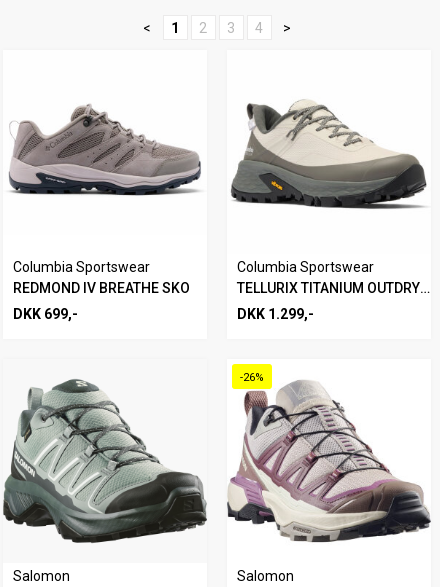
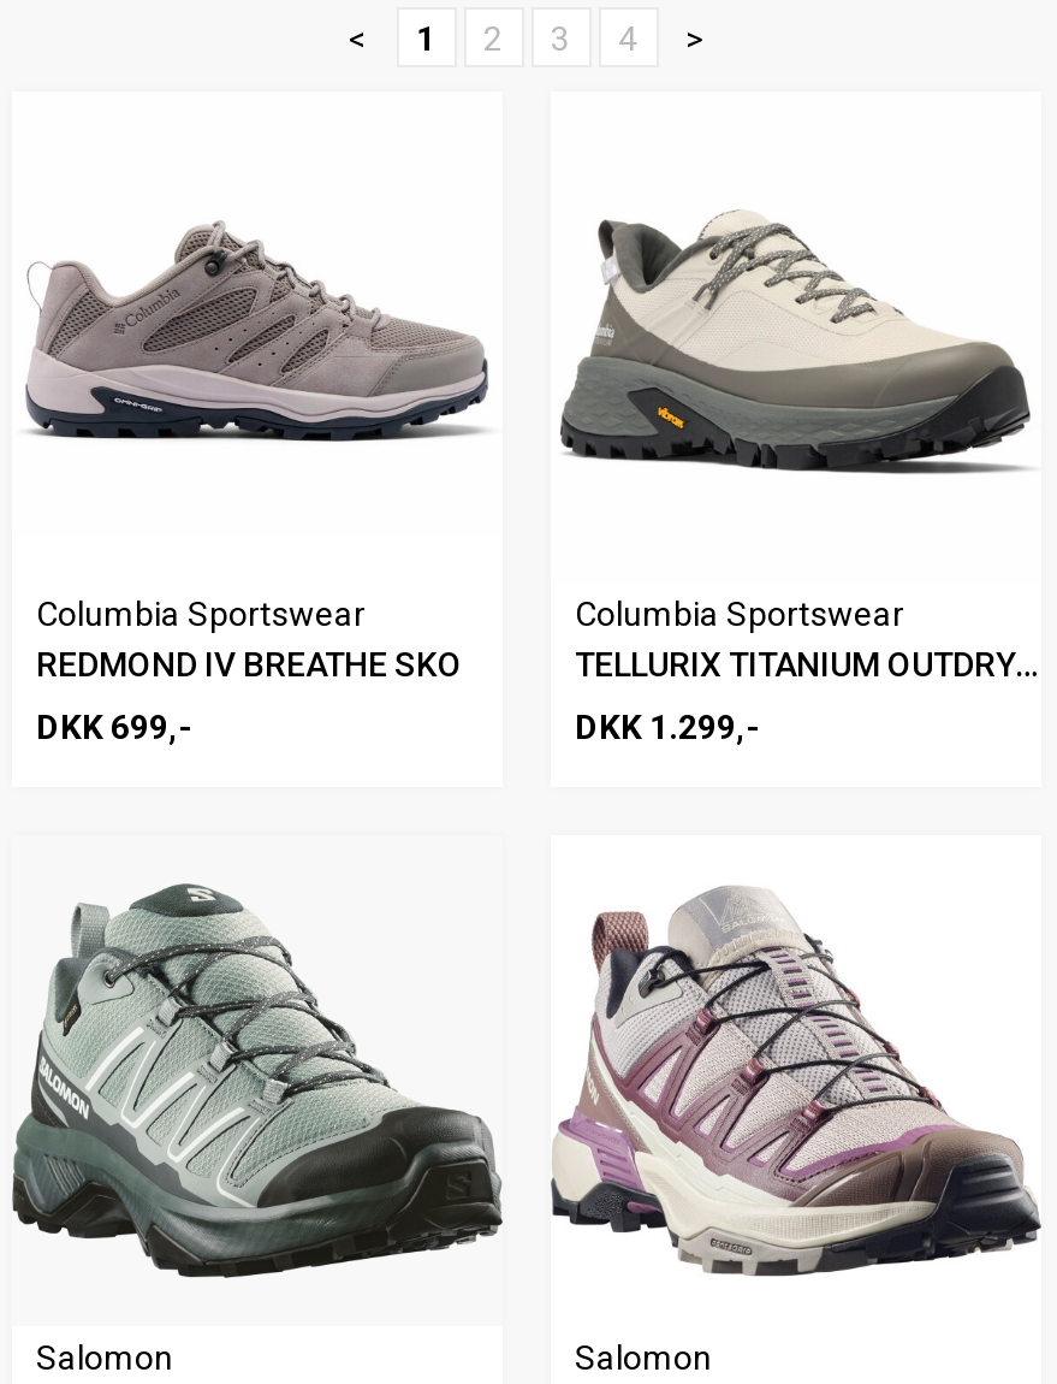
[240,370,264,383] -26% -> none

